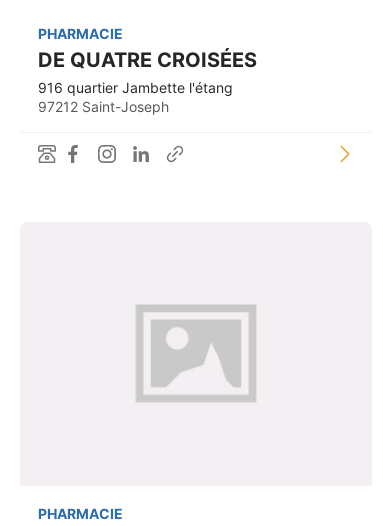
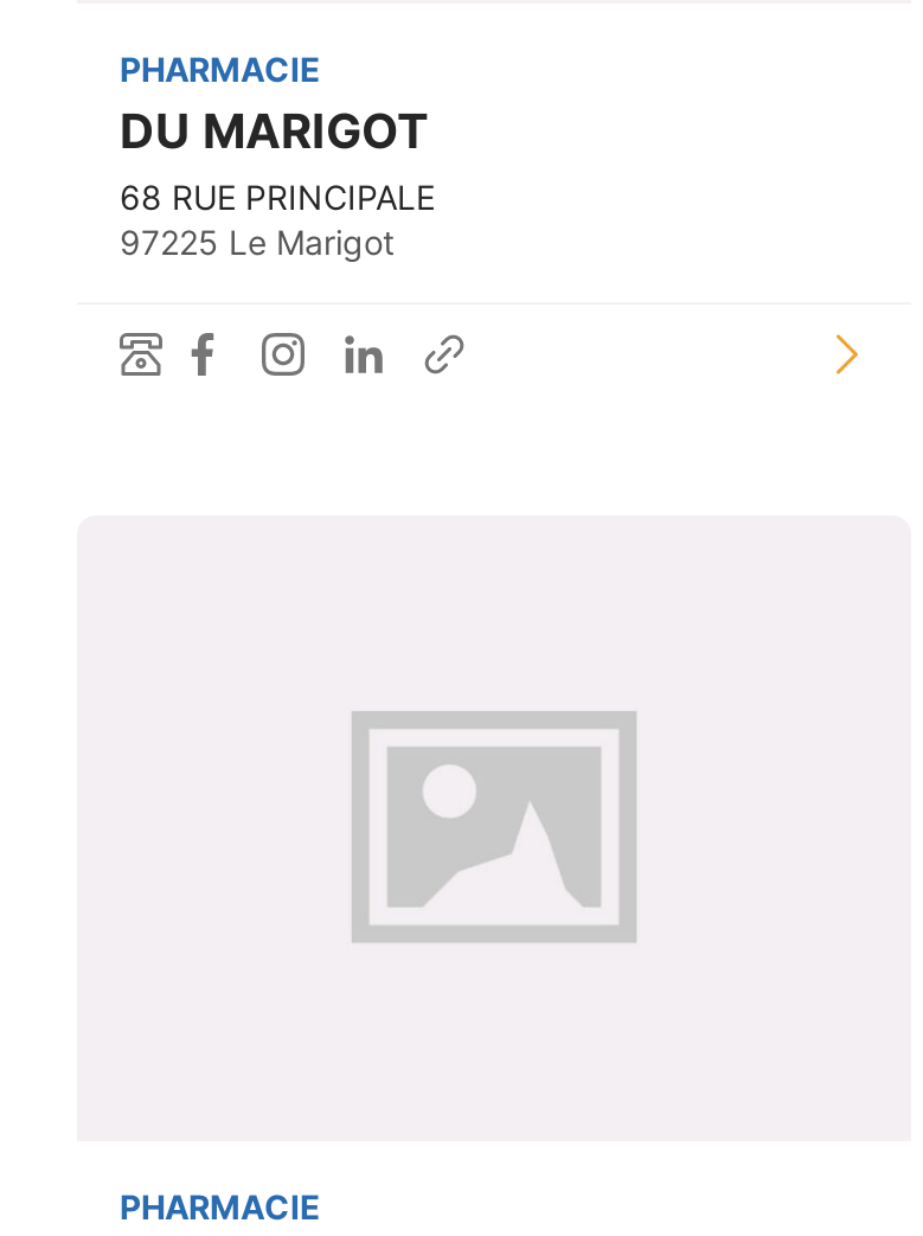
[38,47,257,115] DE QUATRE CROISÉES | 916 quartier Jambette l'étang | 97212 Saint-Joseph -> [120,102,435,262] DU MARIGOT | 68 RUE PRINCIPALE | 97225 Le Marigot

